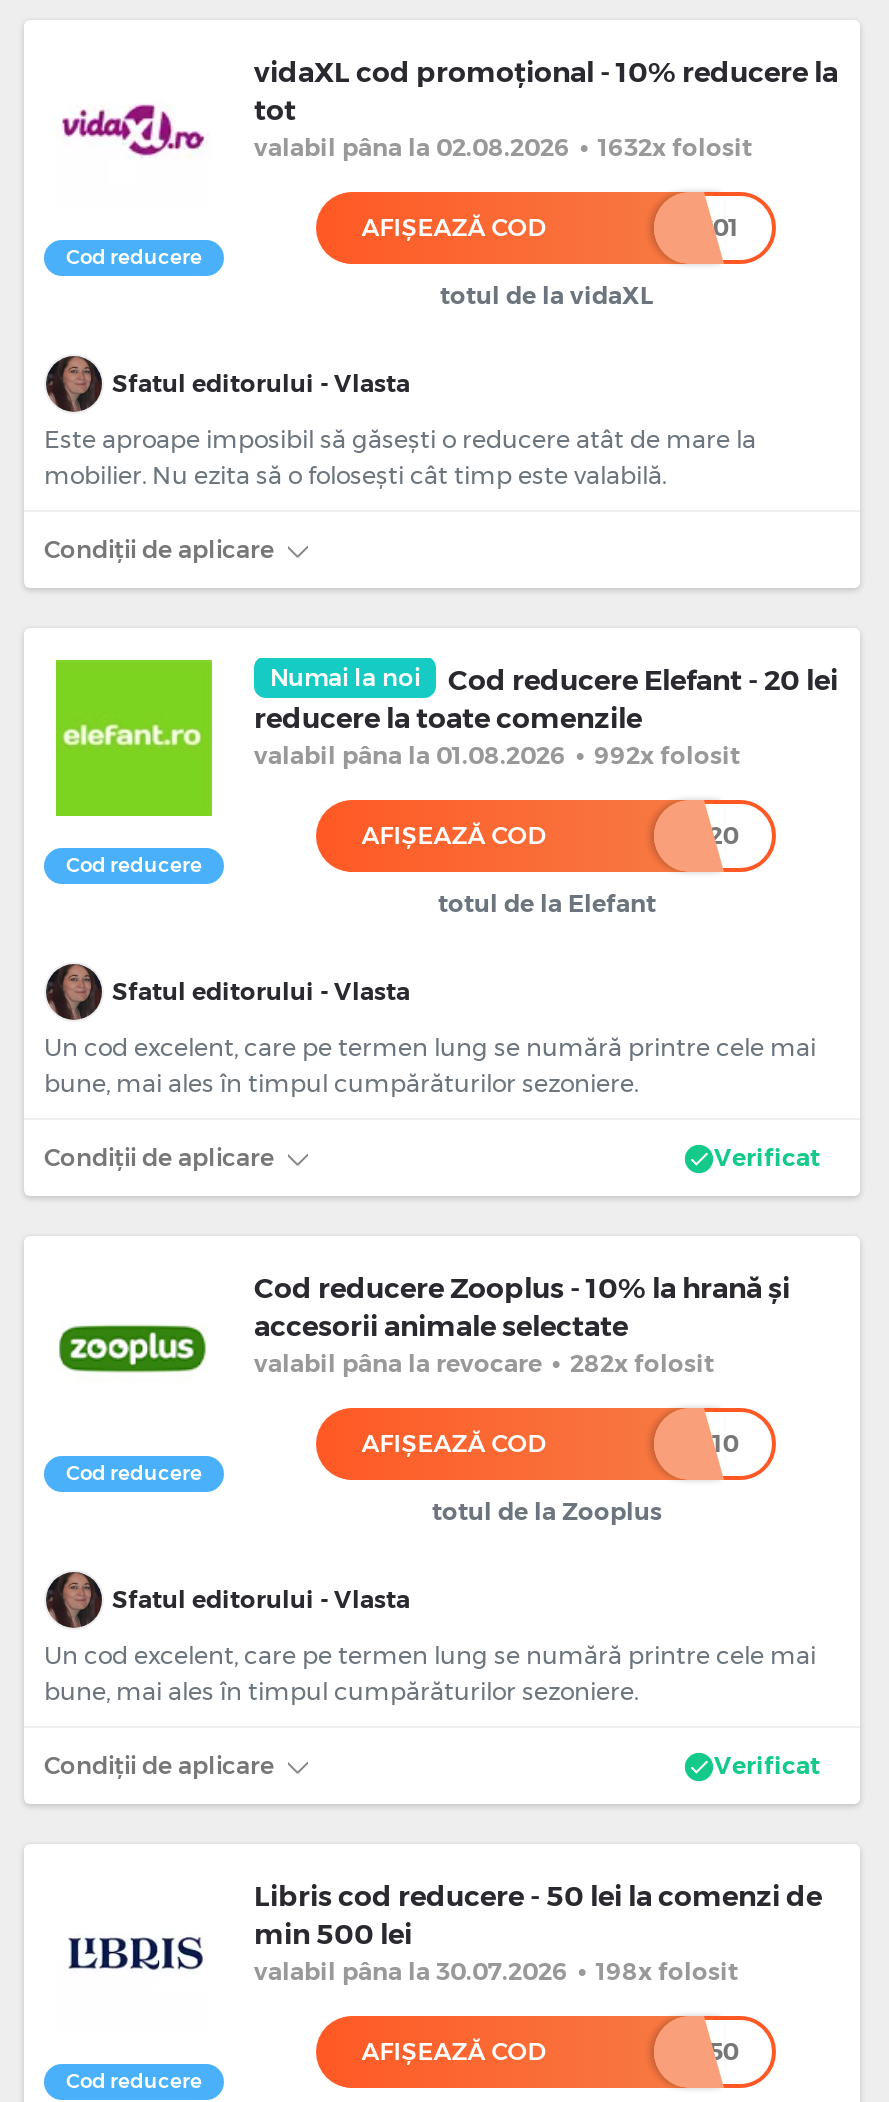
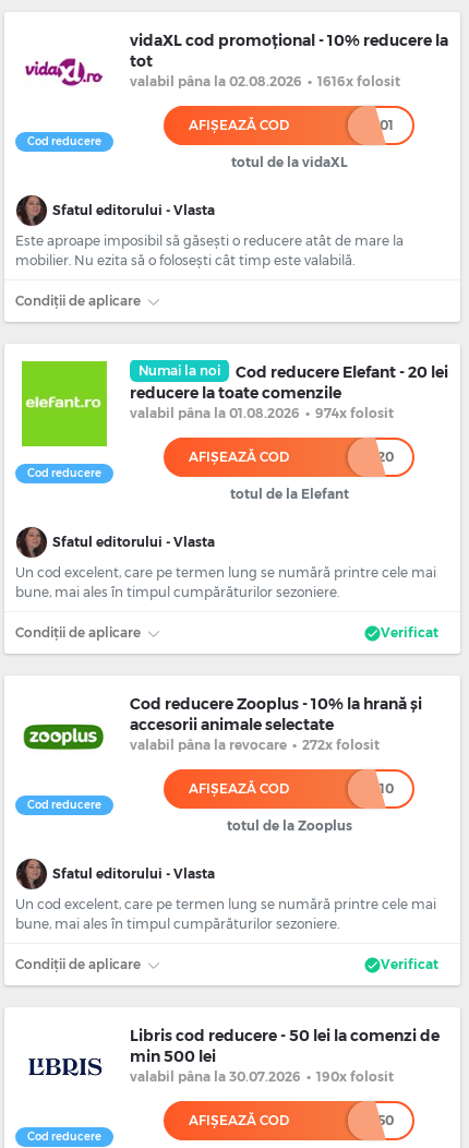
[254,132,752,162] valabil pâna la 02.08.2026 • 1632x folosit -> [130,73,400,89] valabil pâna la 02.08.2026 • 1616x folosit
[254,740,740,770] valabil pâna la 01.08.2026 • 992x folosit -> [130,405,394,421] valabil pâna la 01.08.2026 • 974x folosit
[254,1348,714,1378] valabil pâna la revocare • 282x folosit -> [130,737,380,753] valabil pâna la revocare • 272x folosit
[254,1956,738,1986] valabil pâna la 30.07.2026 • 198x folosit -> [130,1068,394,1085] valabil pâna la 30.07.2026 • 190x folosit

